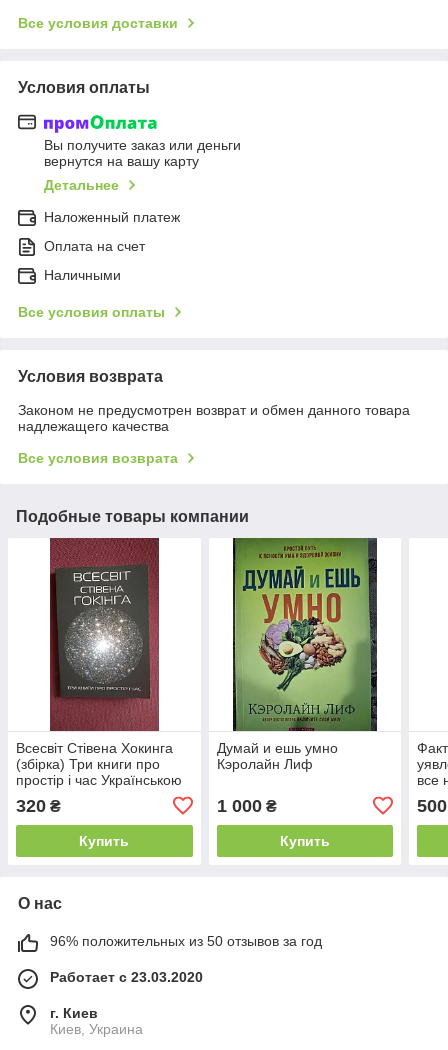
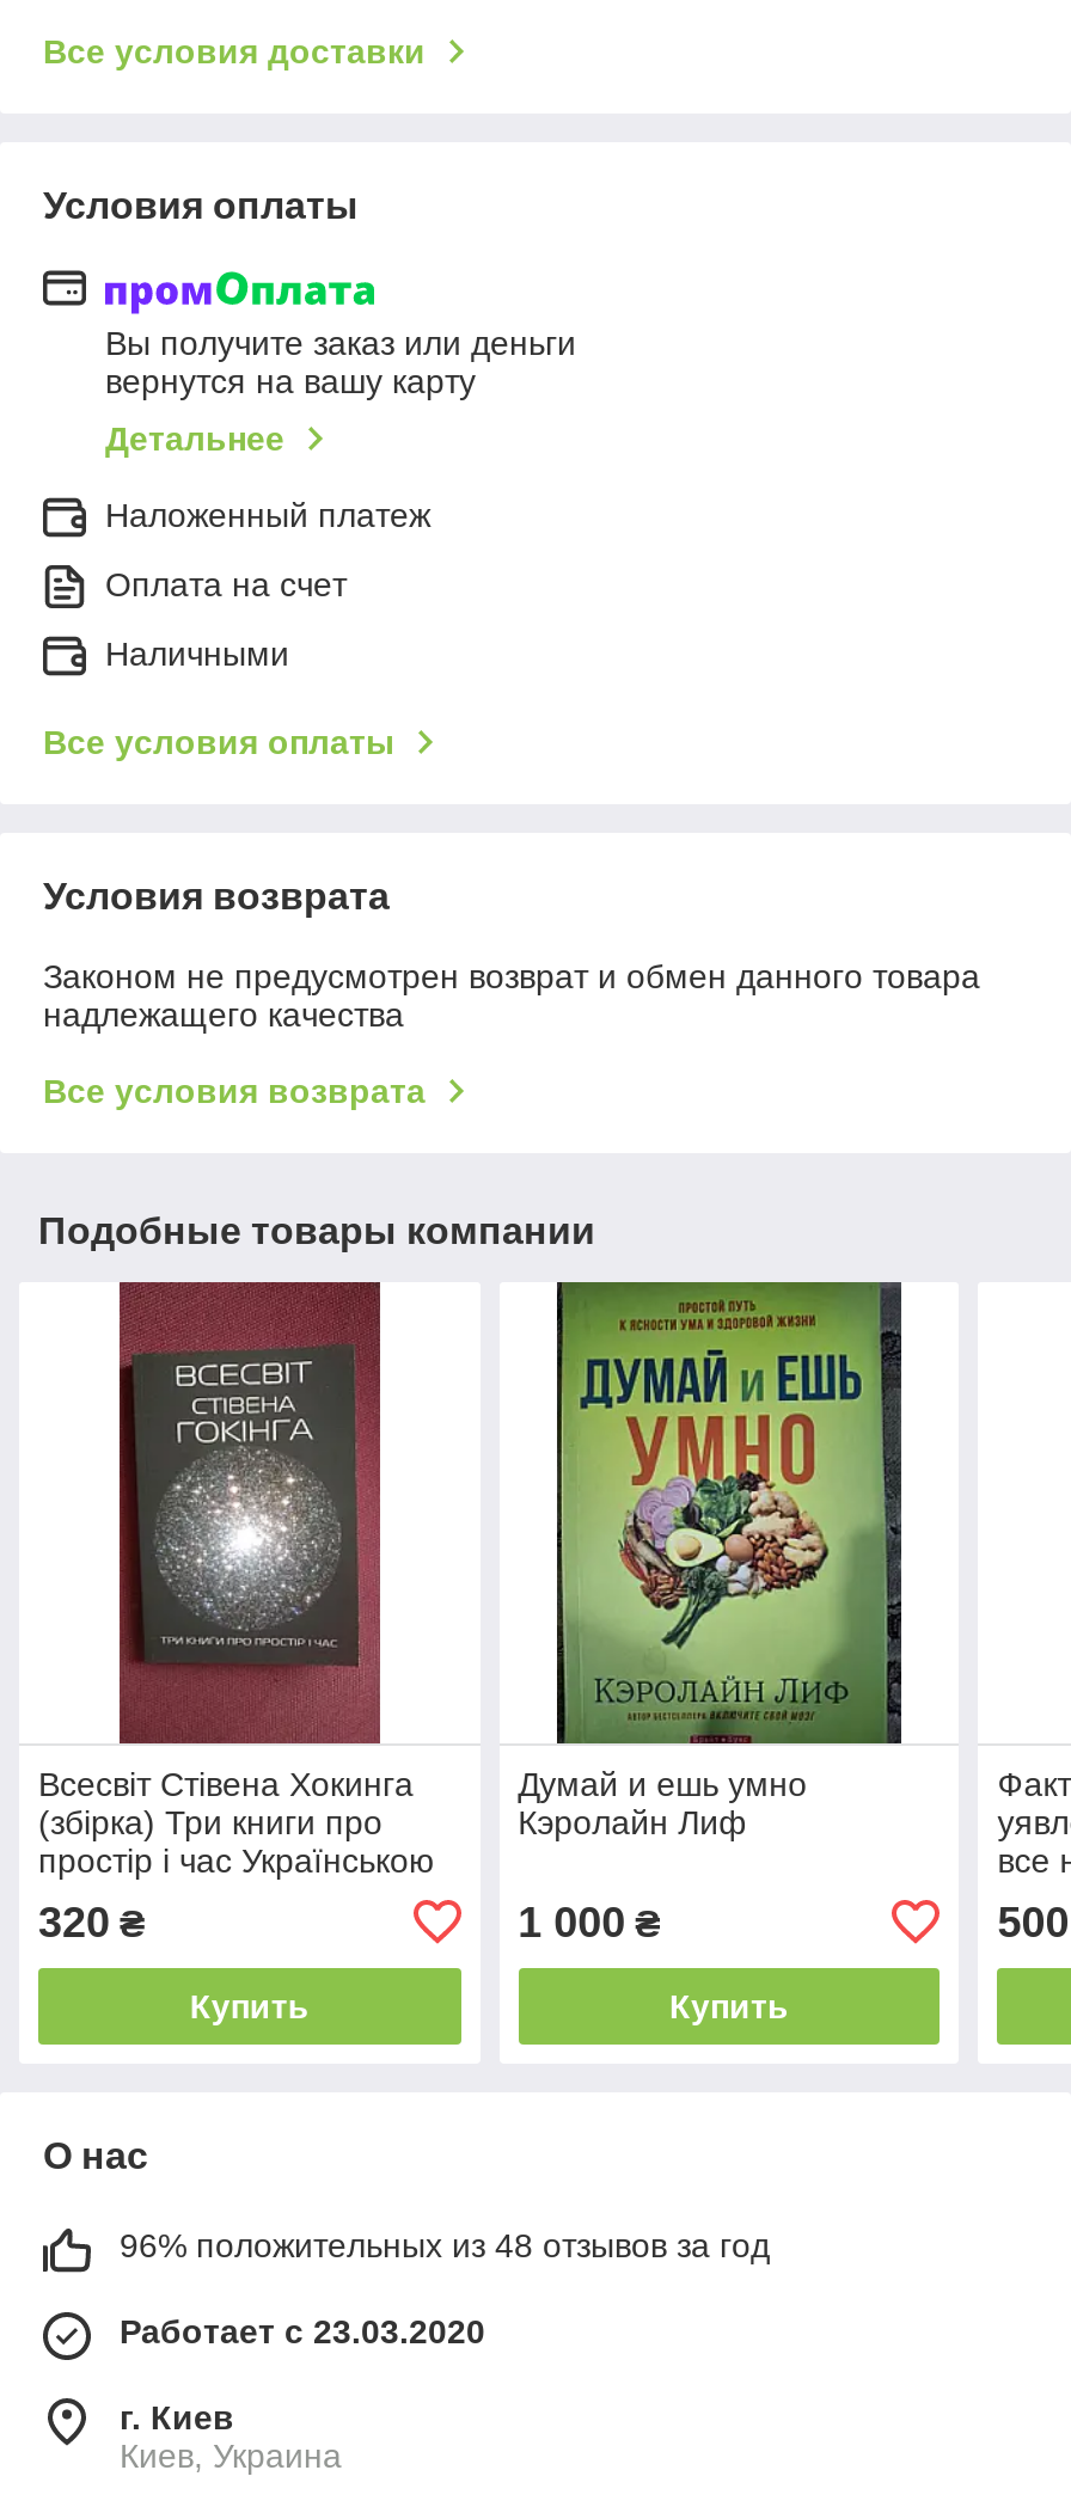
[50,933,322,949] 96% положительных из 50 отзывов за год -> [120,2226,770,2264] 96% положительных из 48 отзывов за год

